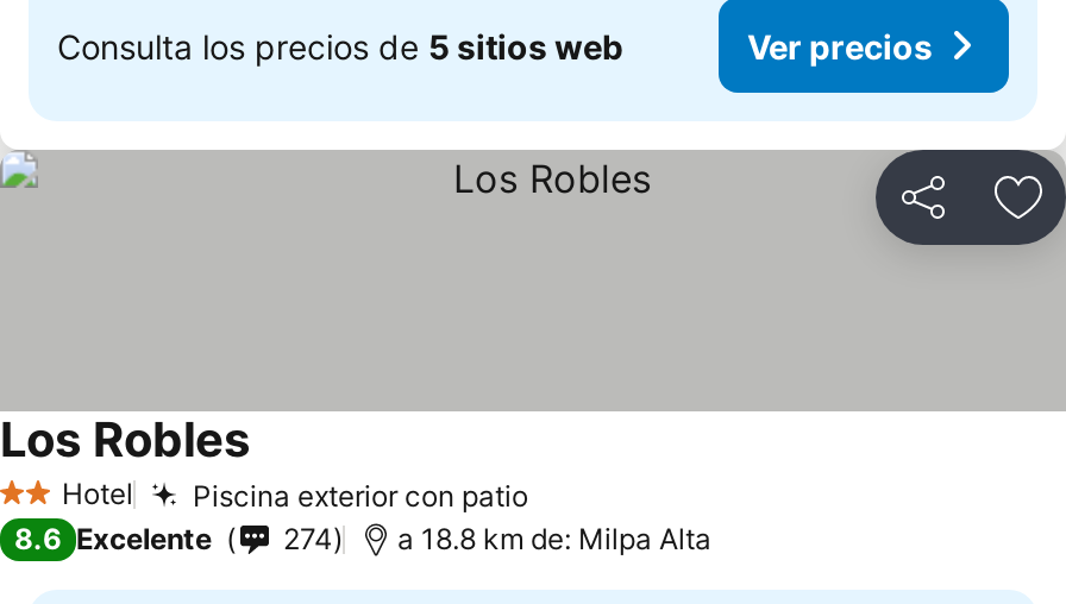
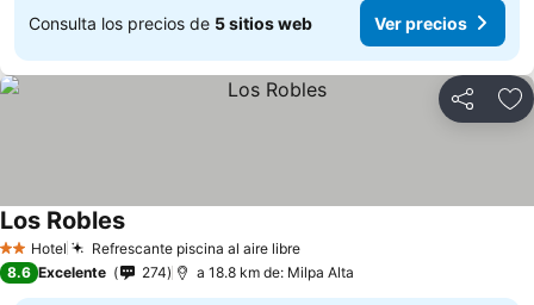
[193,477,528,512] Piscina exterior con patio -> [92,239,300,257] Refrescante piscina al aire libre

